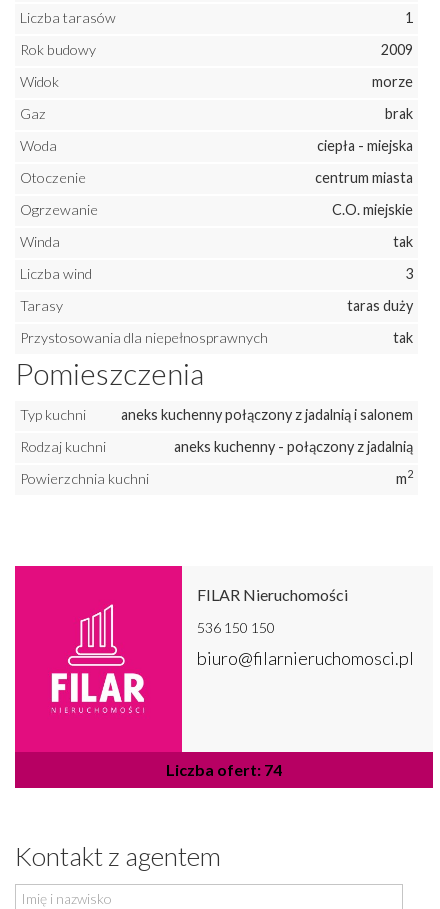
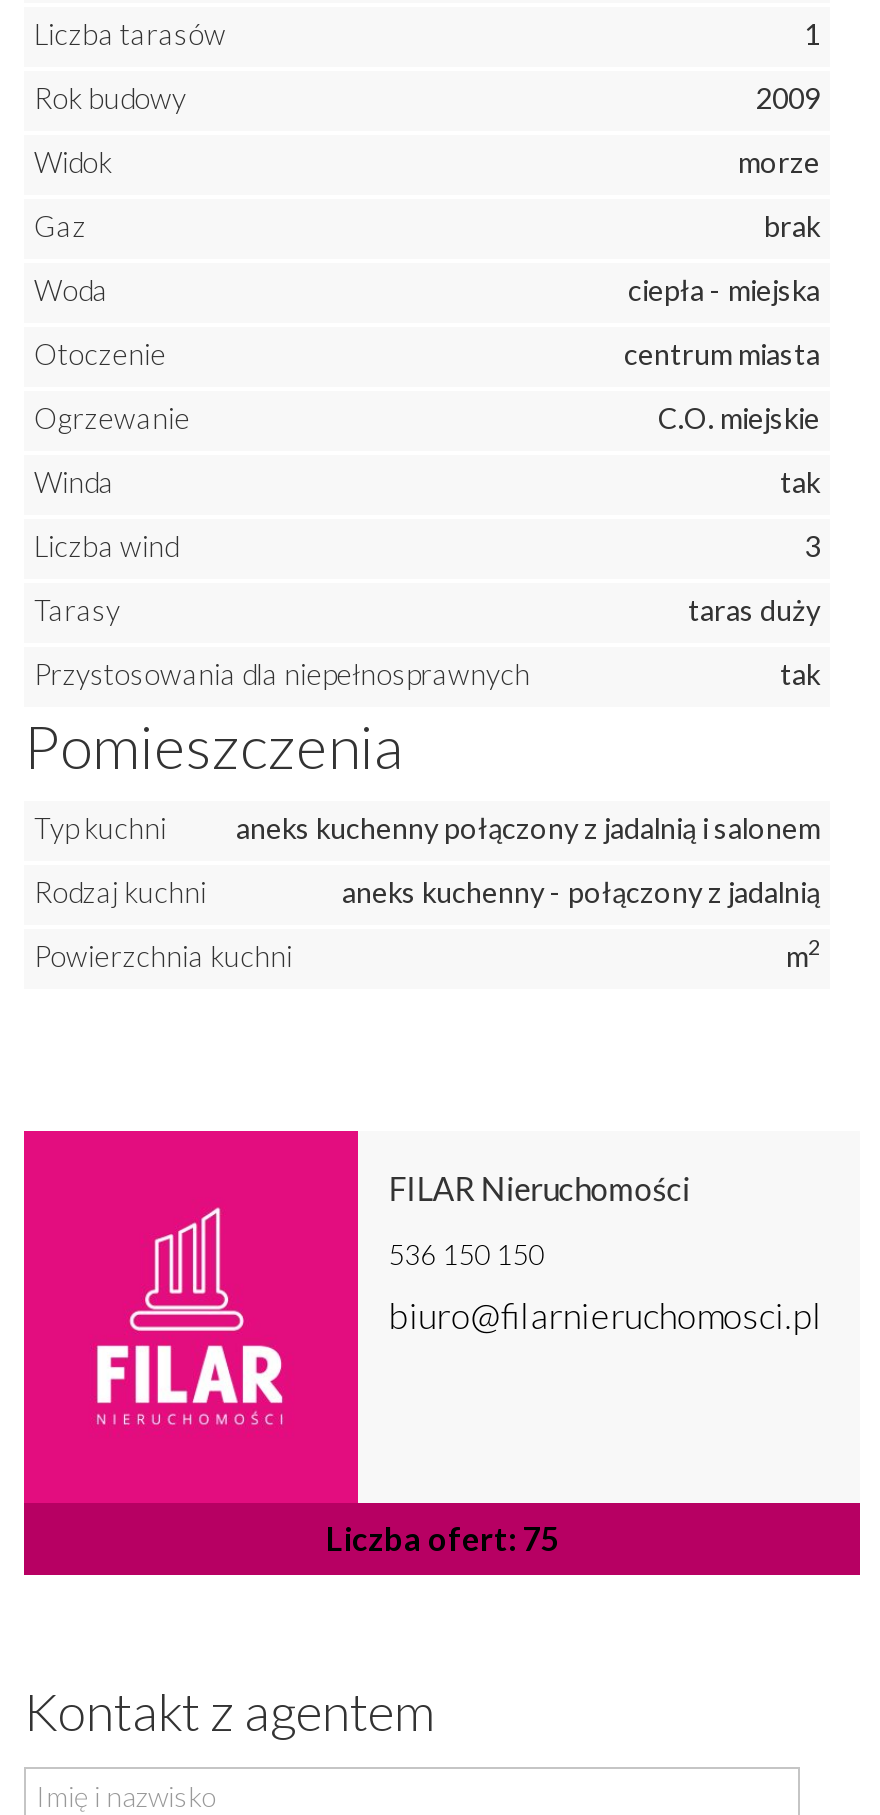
[166,760,282,779] Liczba ofert: 74 -> [326,1518,558,1556] Liczba ofert: 75

